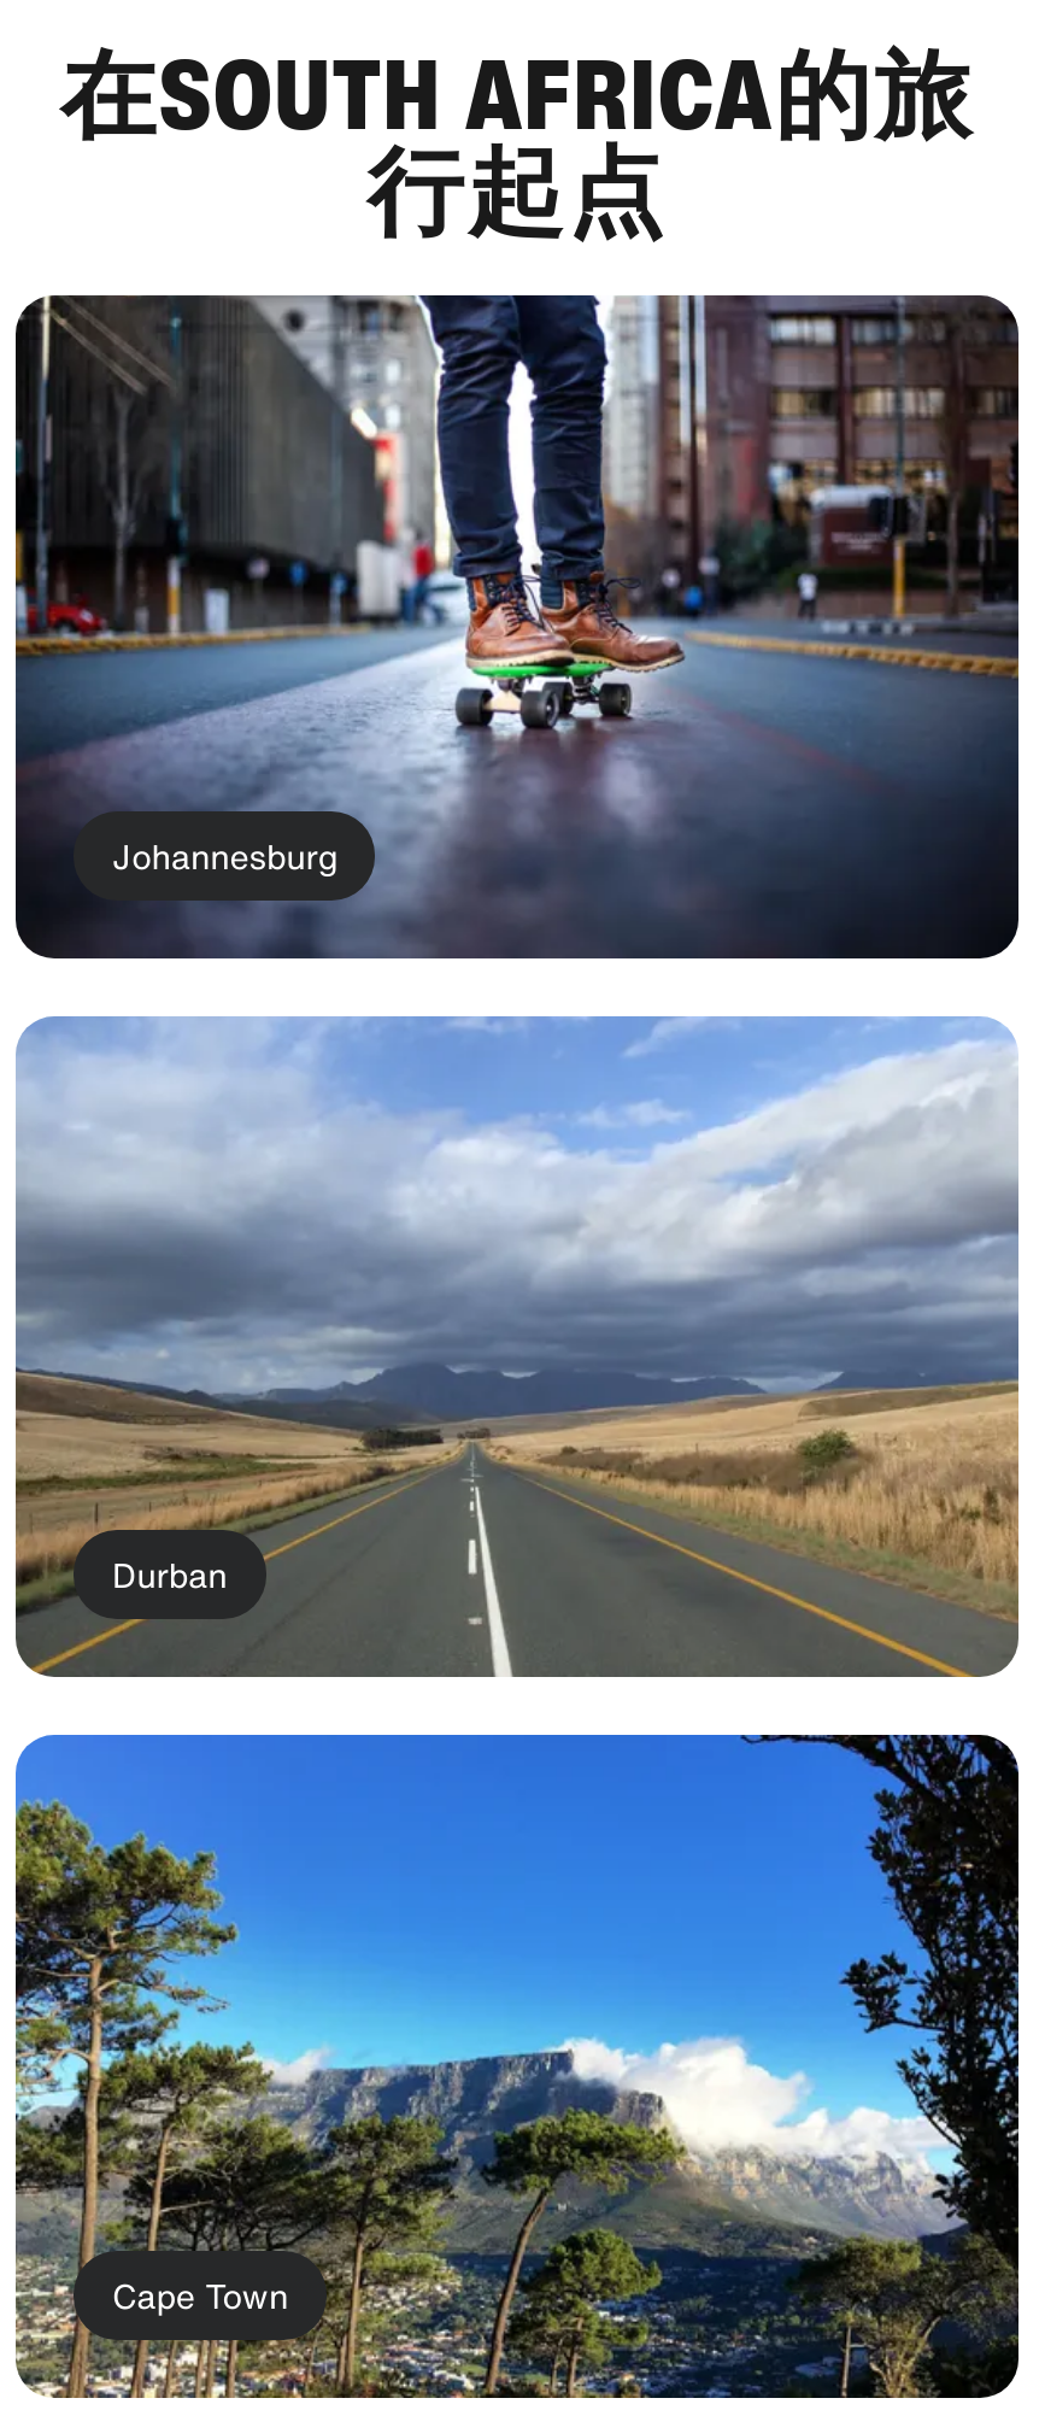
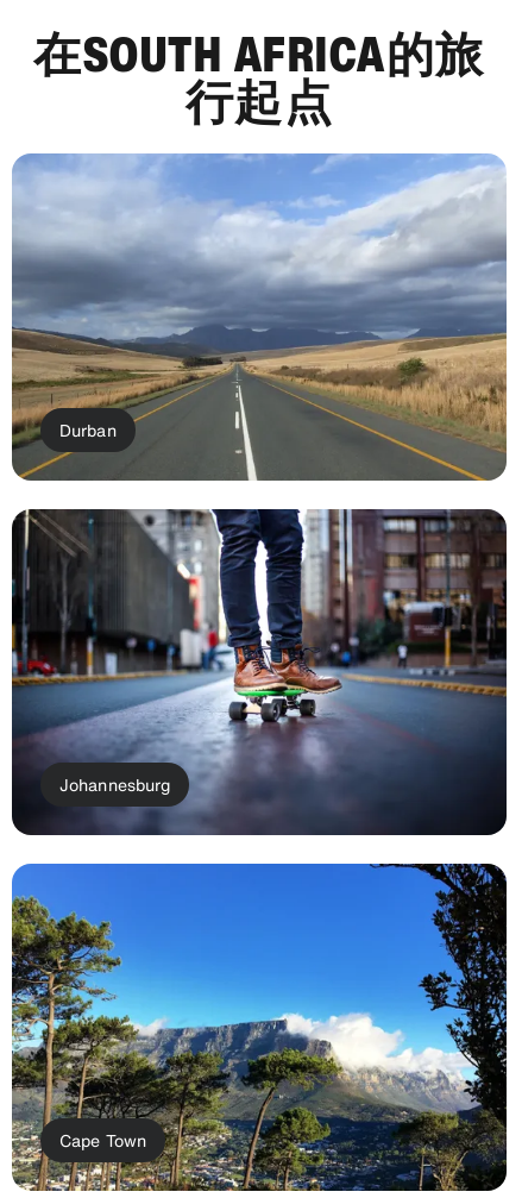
moved [13,293,1021,961] -> [11,508,507,835]: [image] | Johannesburg
moved [13,1014,1023,1682] -> [11,152,509,482]: [image] | Durban

